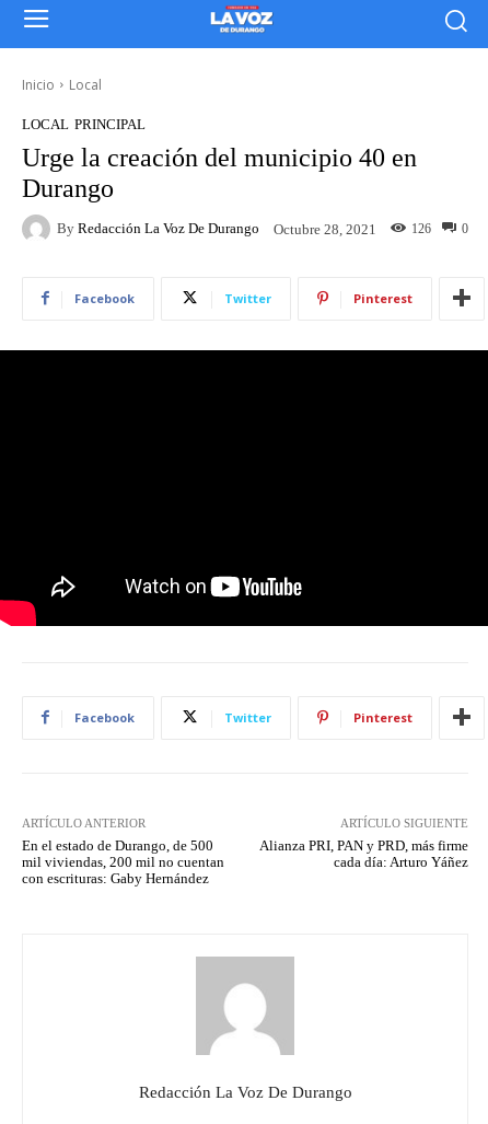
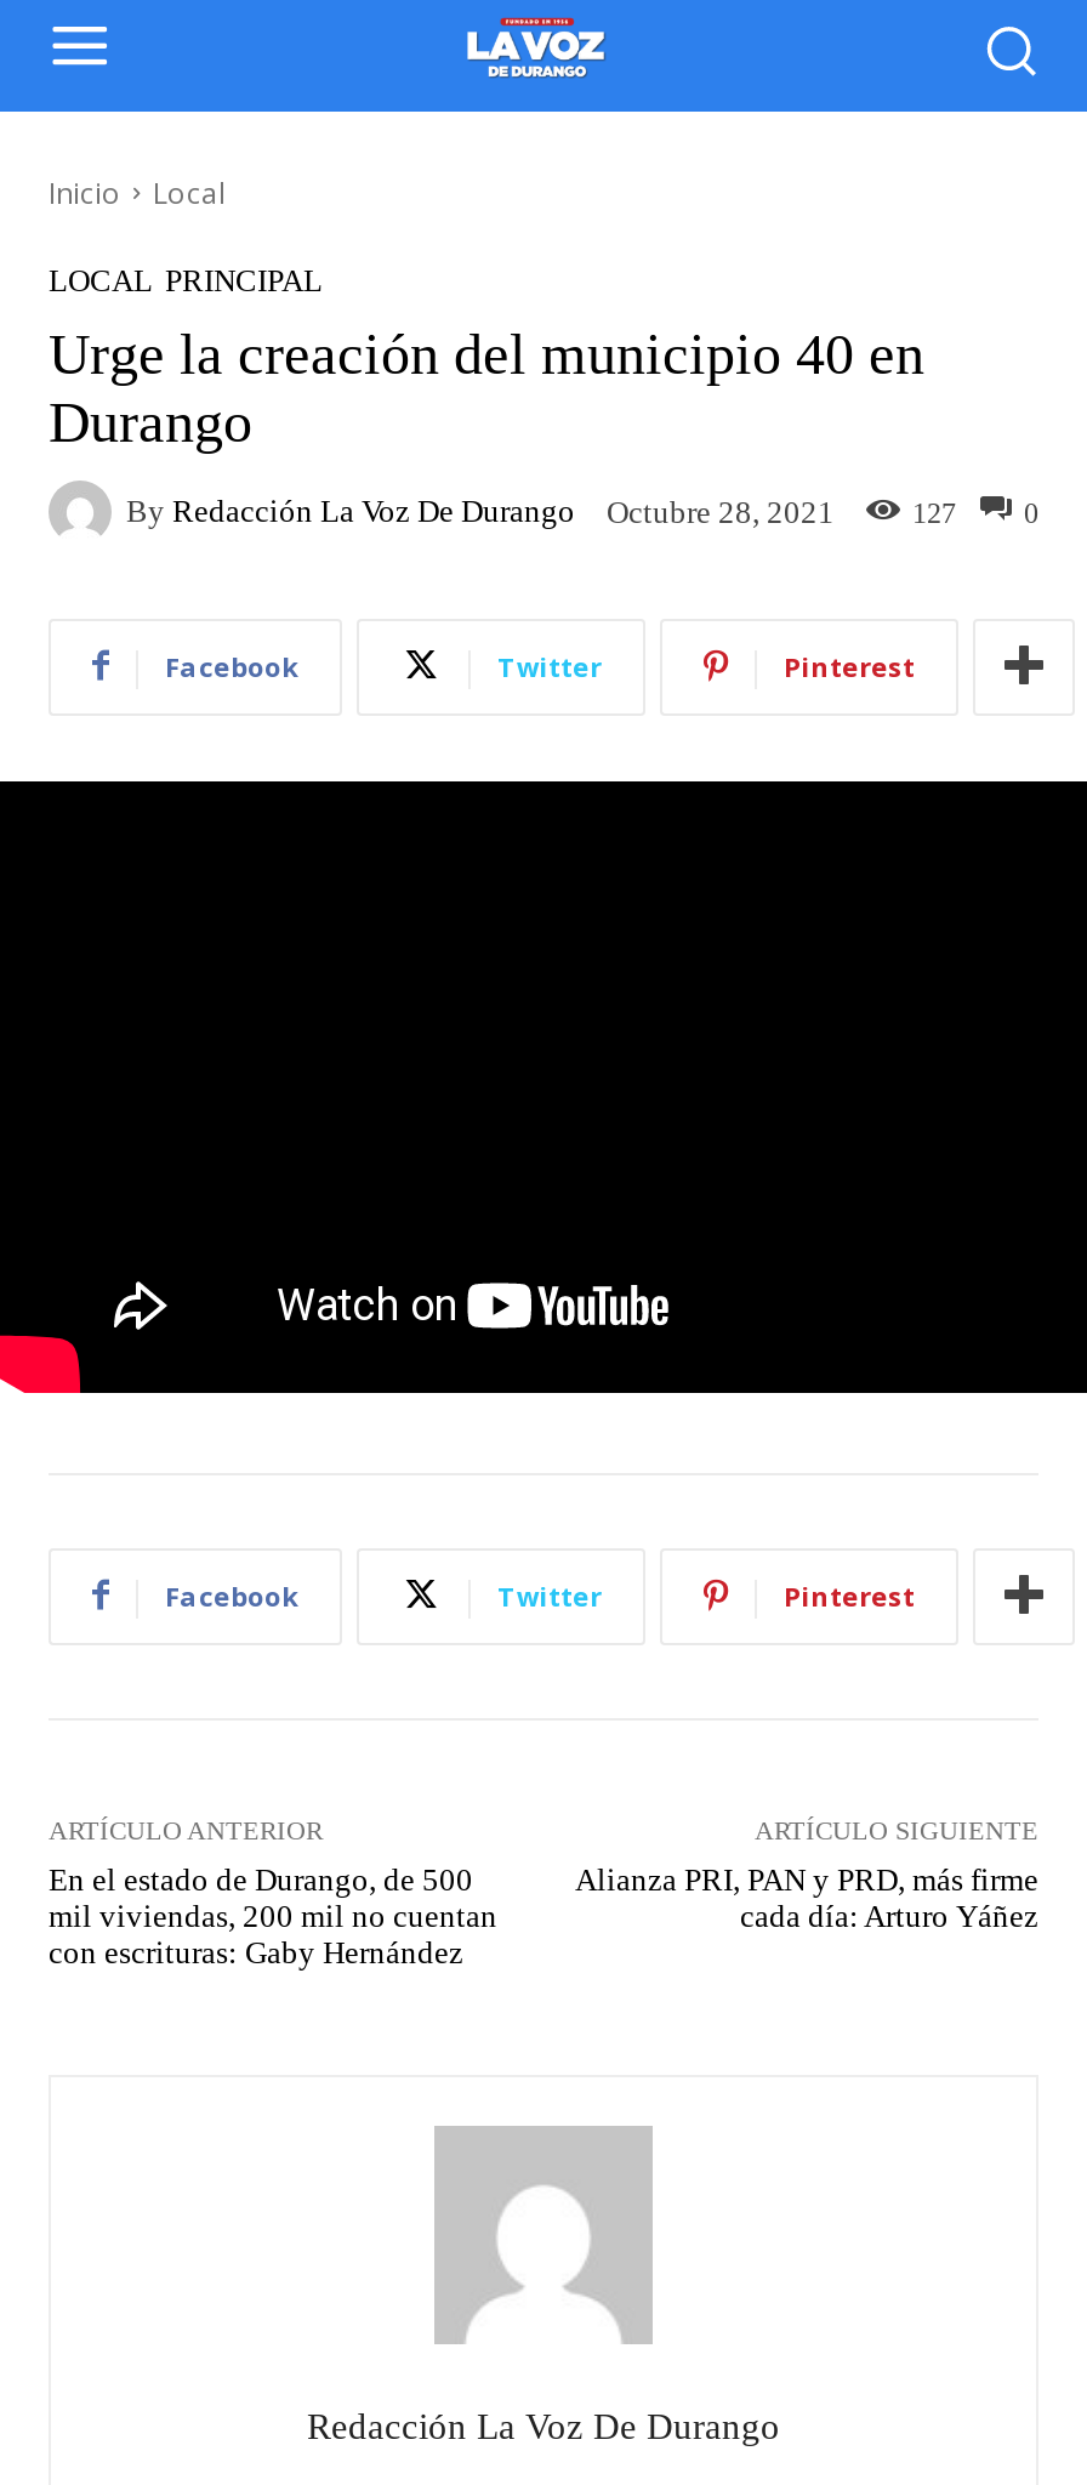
[411,221,468,236] 126 0 -> [912,495,1038,529] 127 0

